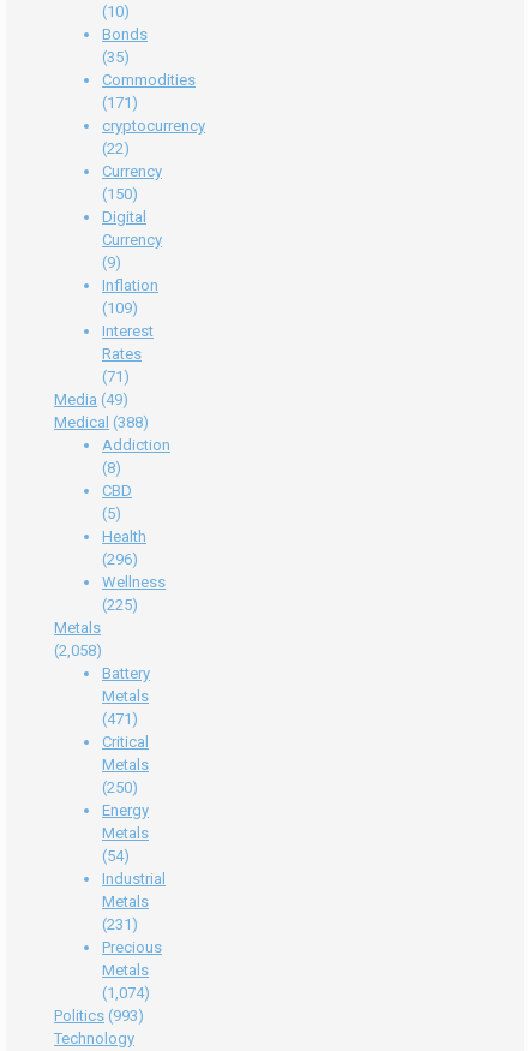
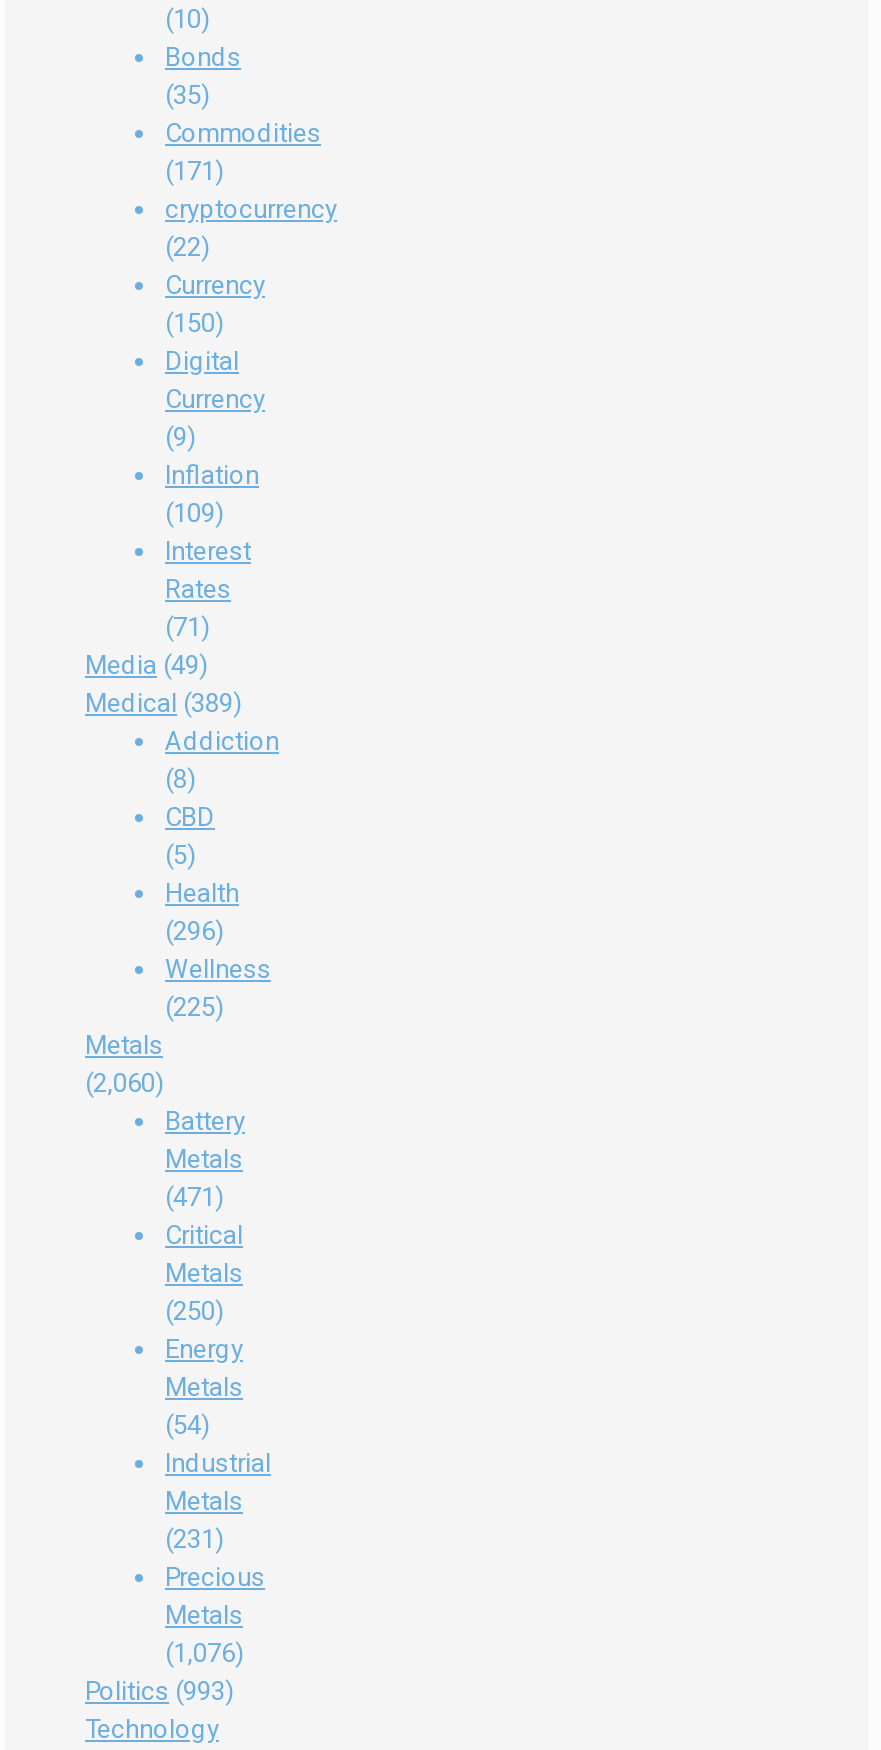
[54,413,149,431] Medical (388) -> [85,688,243,718] Medical (389)
[54,642,102,660] (2,058) -> [85,1068,165,1098] (2,060)
[102,984,150,1002] (1,074) -> [165,1638,245,1668] (1,076)

